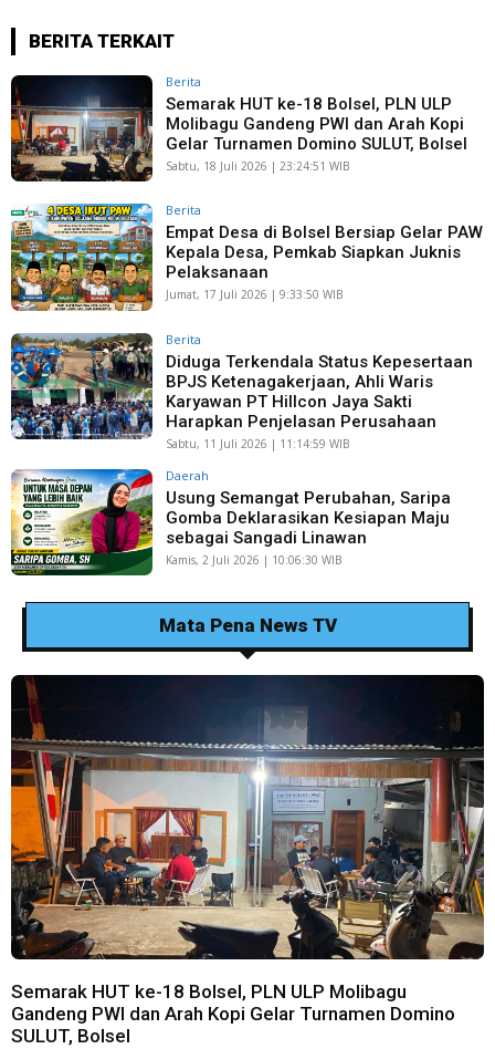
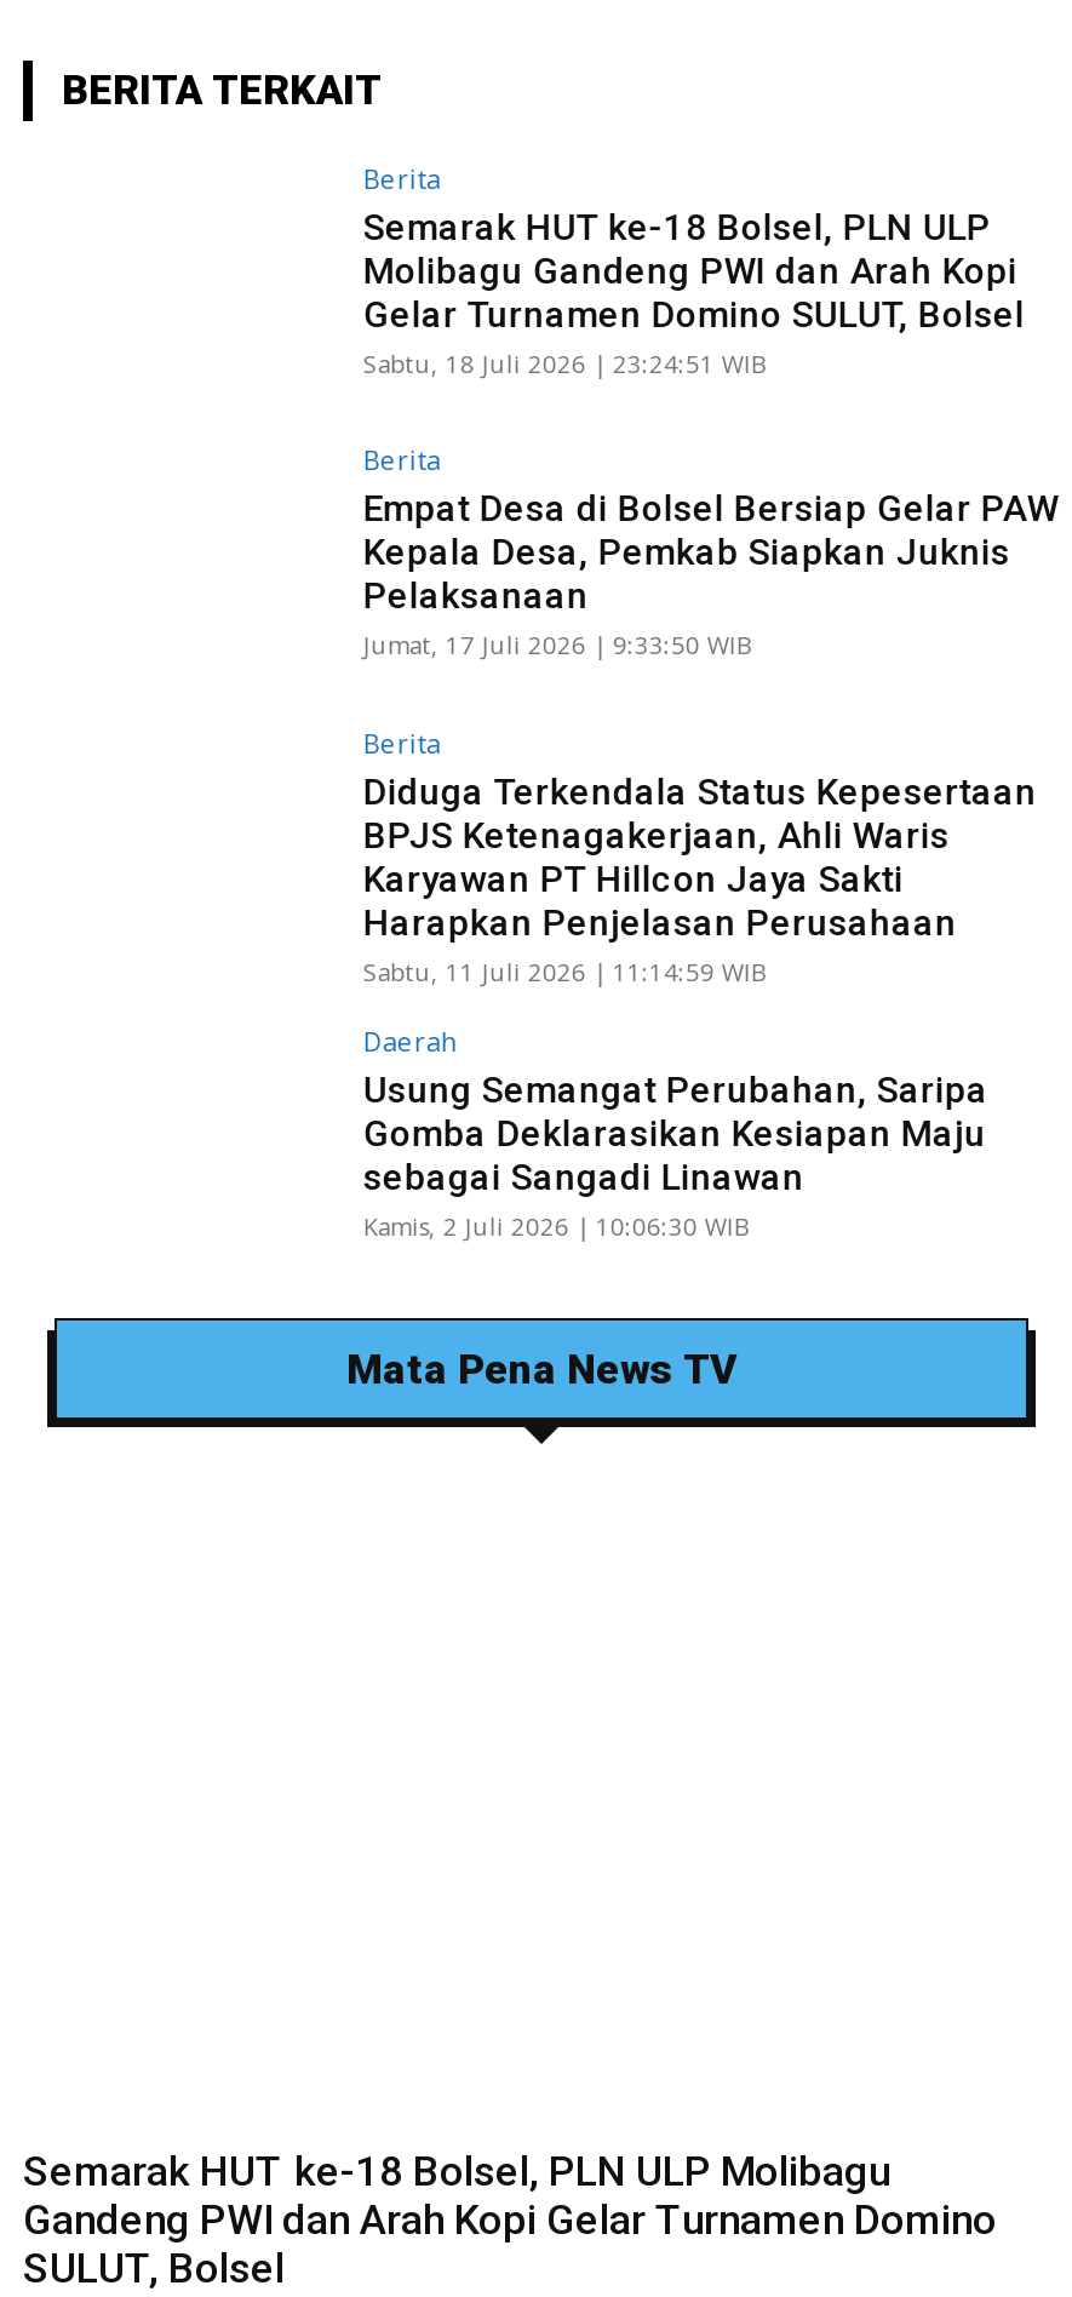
[10,74,154,183] [image] -> none
[10,202,154,312] [image] -> none
[10,332,154,440] [image] -> none
[10,468,154,577] [image] -> none
[10,674,485,960] [image] -> none

